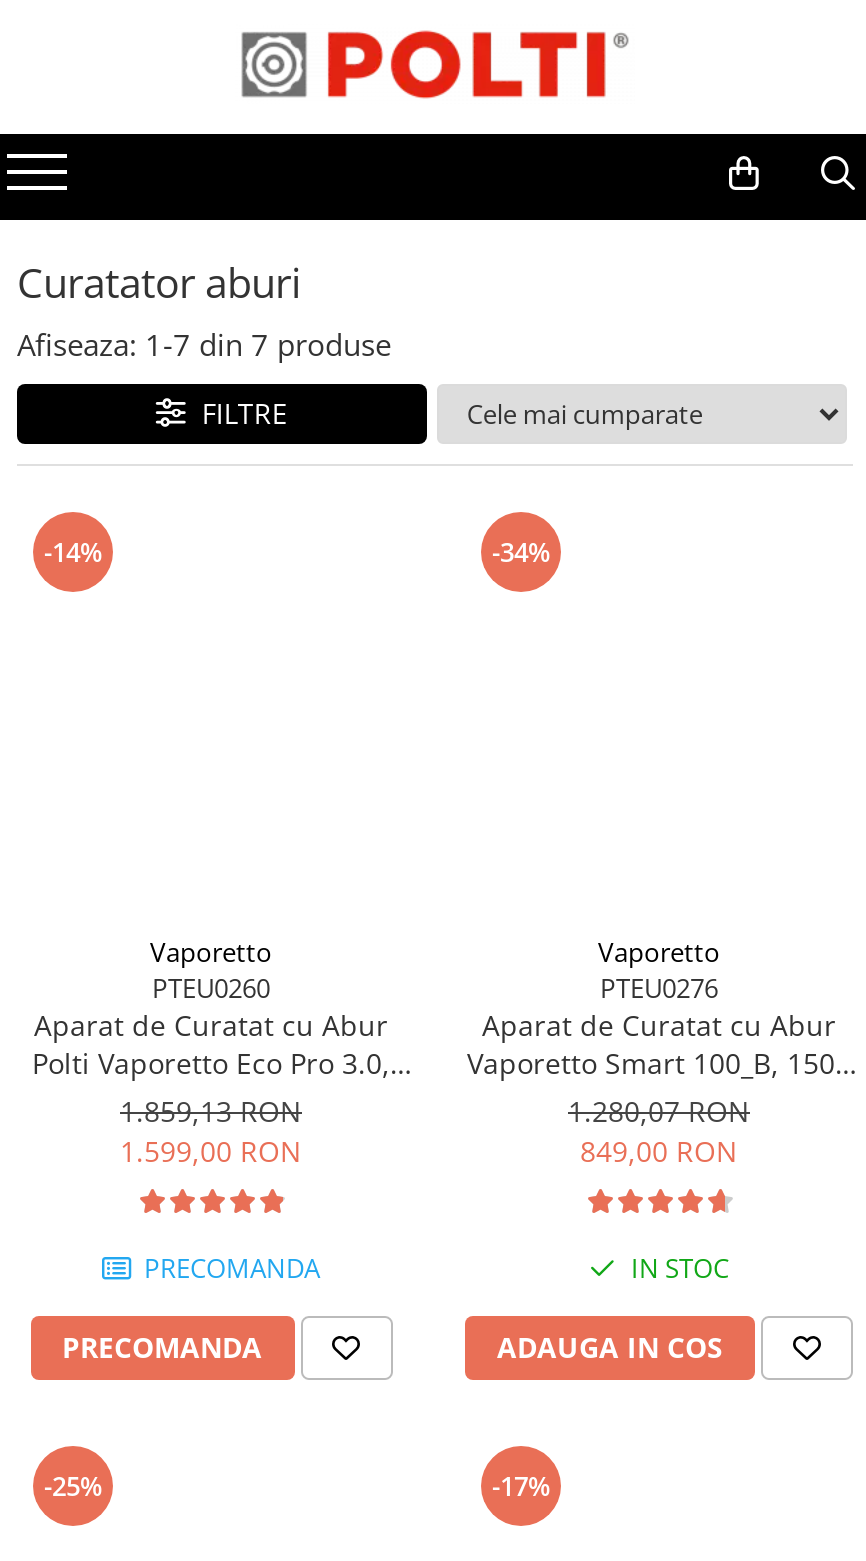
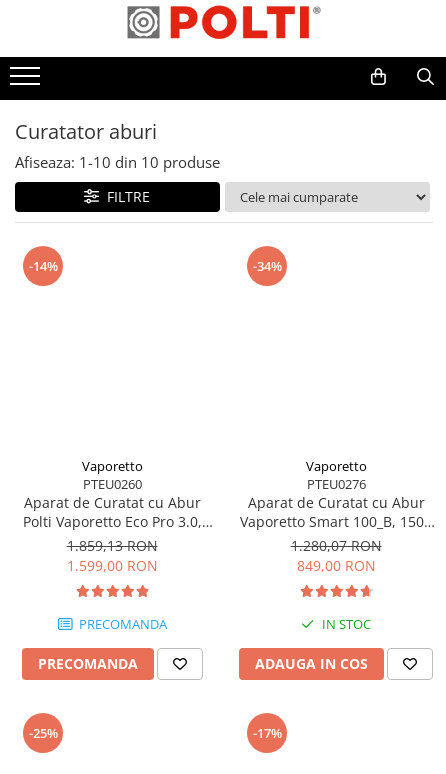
[17,324,391,364] Afiseaza: 1- 7 din 7 produse -> [15,152,220,172] Afiseaza: 1- 10 din 10 produse

